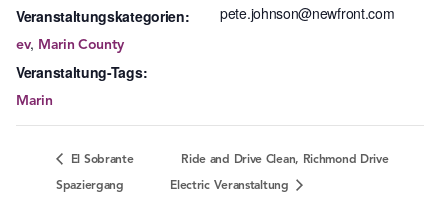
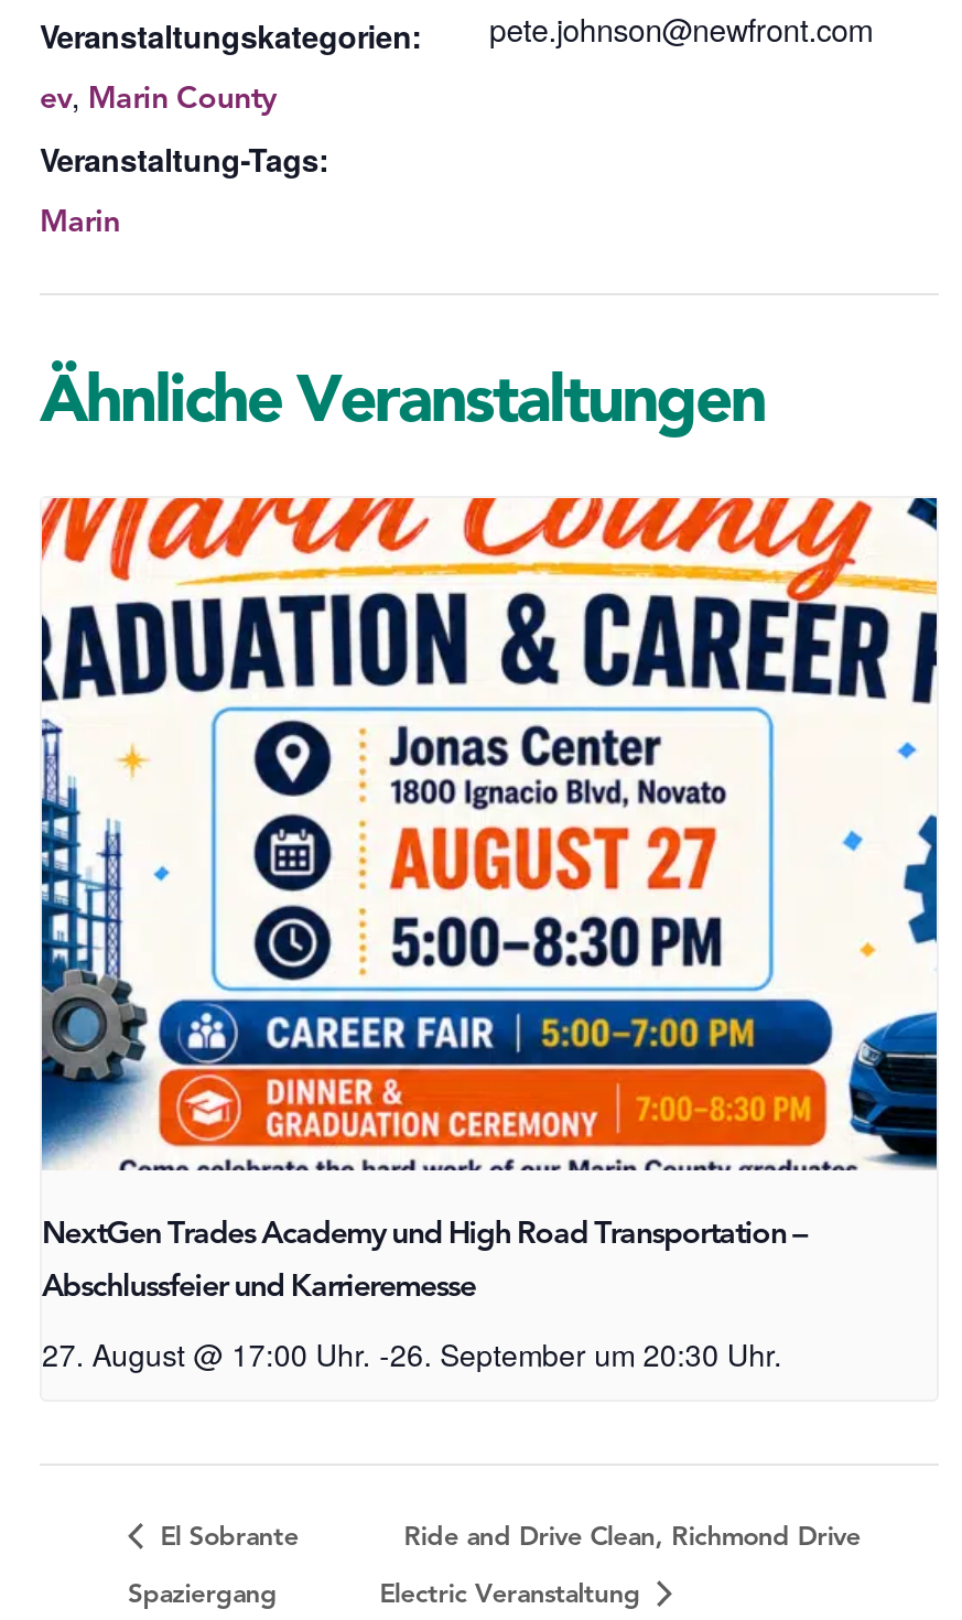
none -> [40,370,765,436] Ähnliche Veranstaltungen
none -> [40,496,939,1374] [image] | NextGen Trades Academy und High Road Transportation – | Abschlussfeier und Karrieremesse | 27. August @ 17:00 Uhr. -26. September um 20:30 Uhr.

